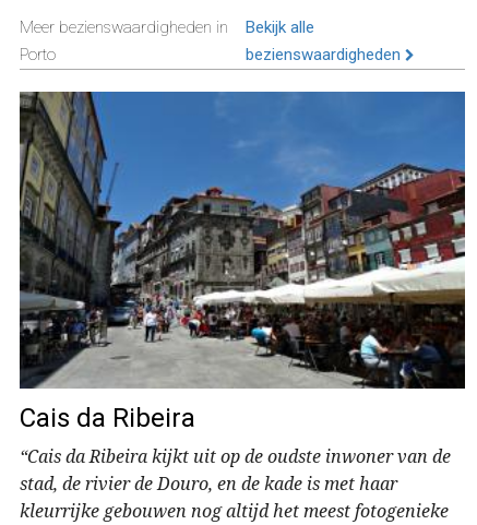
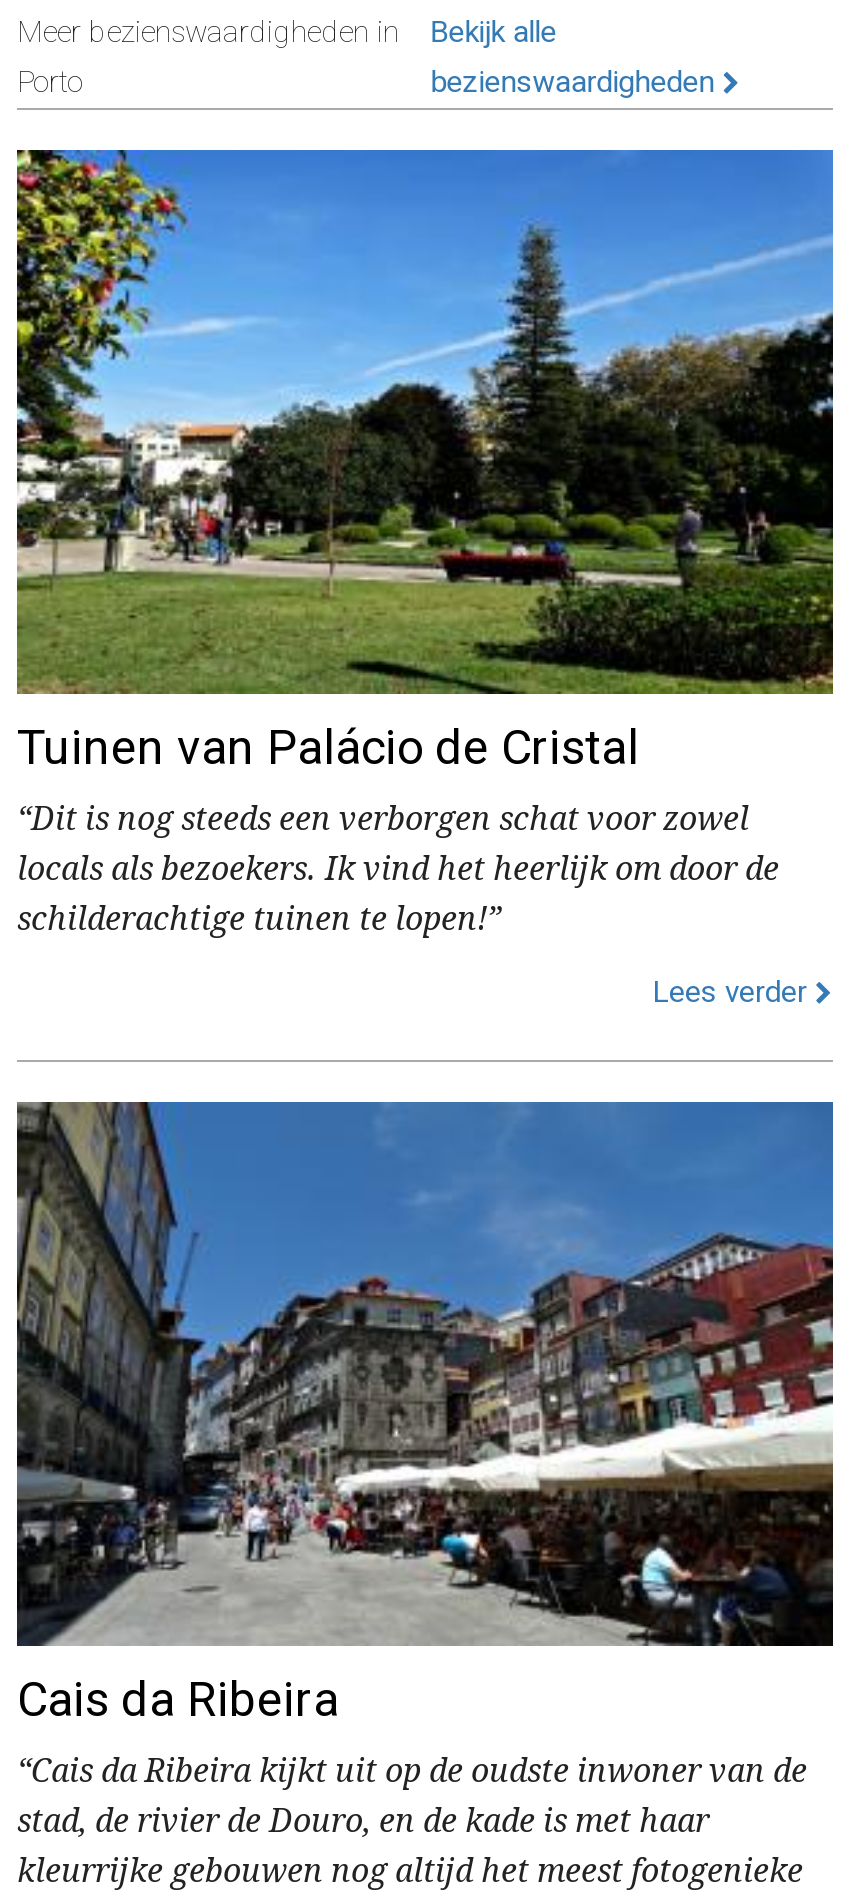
none -> [15,148,835,1010] [image] | Tuinen van Palácio de Cristal | “Dit is nog steeds een verborgen schat voor zowel | locals als bezoekers. Ik vind het heerlijk om door de | schilderachtige tuinen te lopen!” | Lees verder

